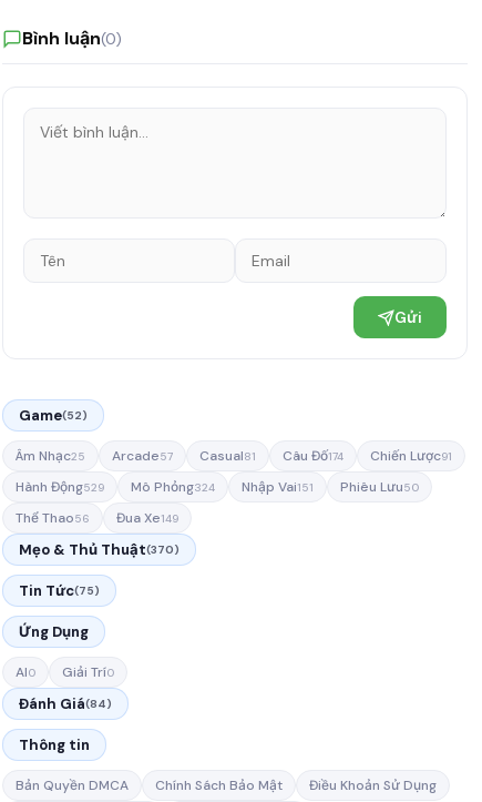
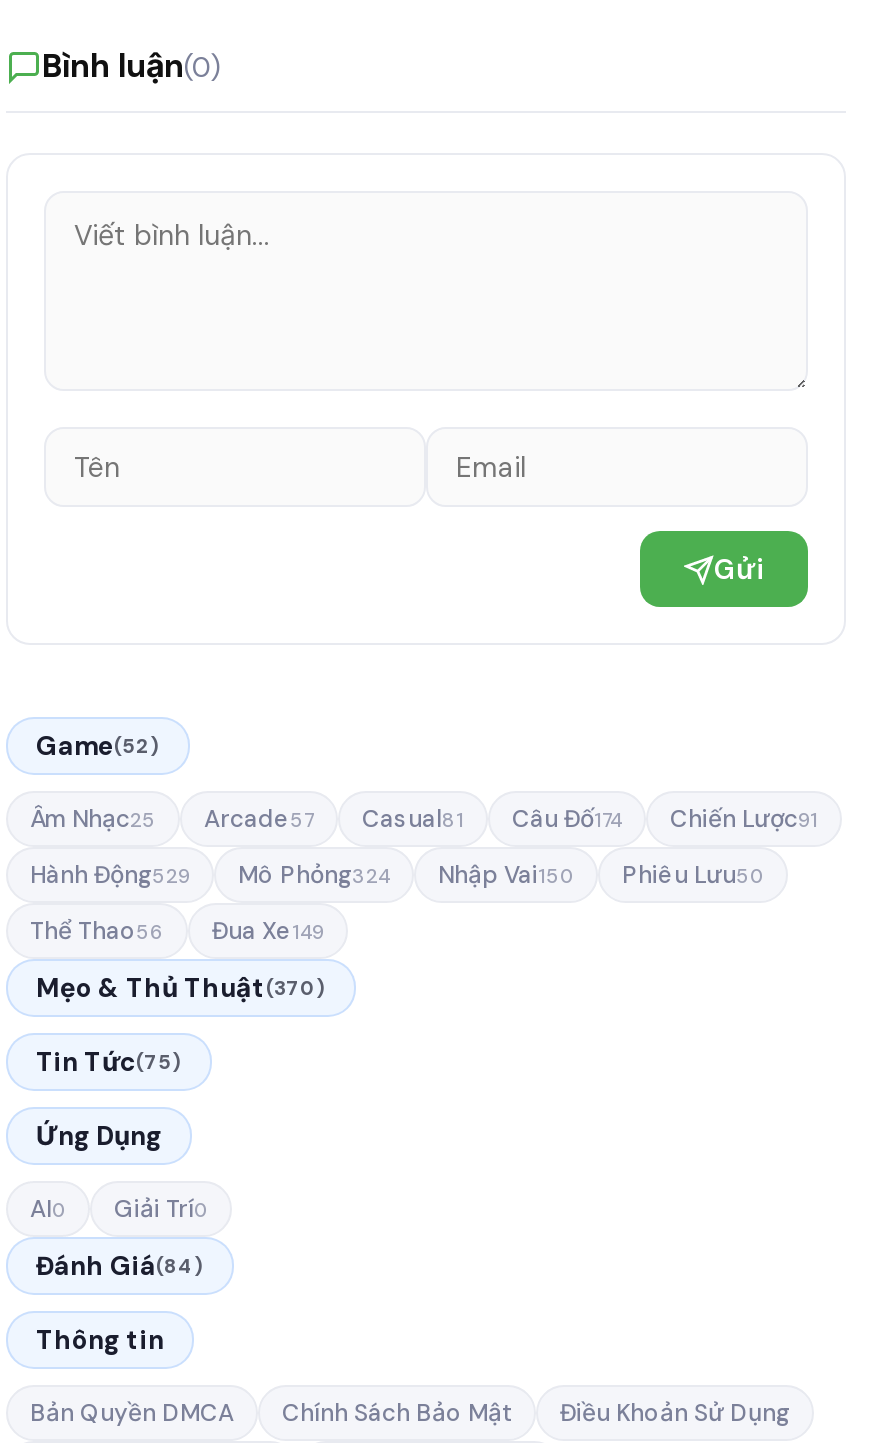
[16,478,419,496] Hành Động529 Mô Phỏng324 Nhập Vai151 Phiêu Lưu50 -> [30,859,764,891] Hành Động529 Mô Phỏng324 Nhập Vai150 Phiêu Lưu50

